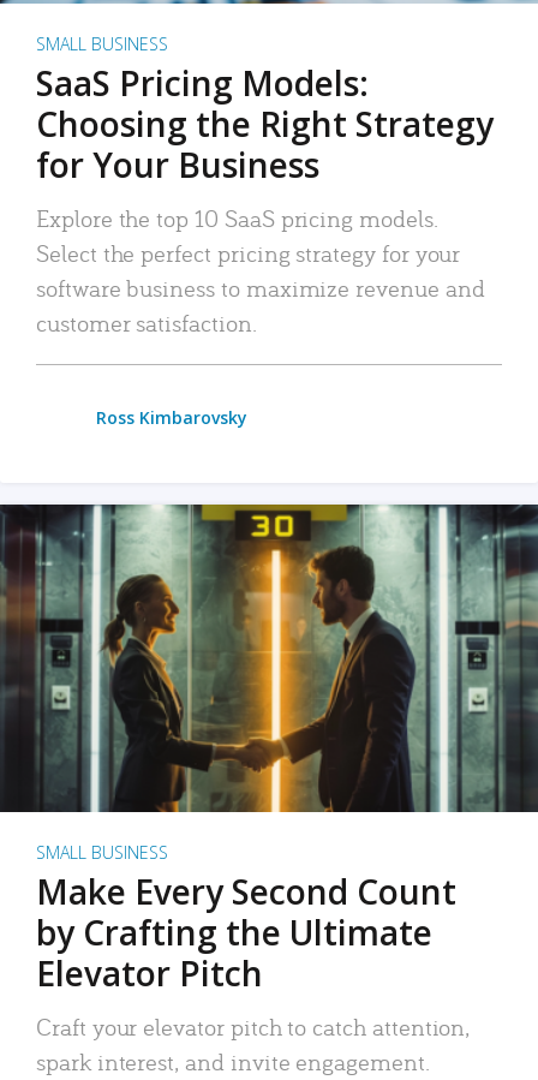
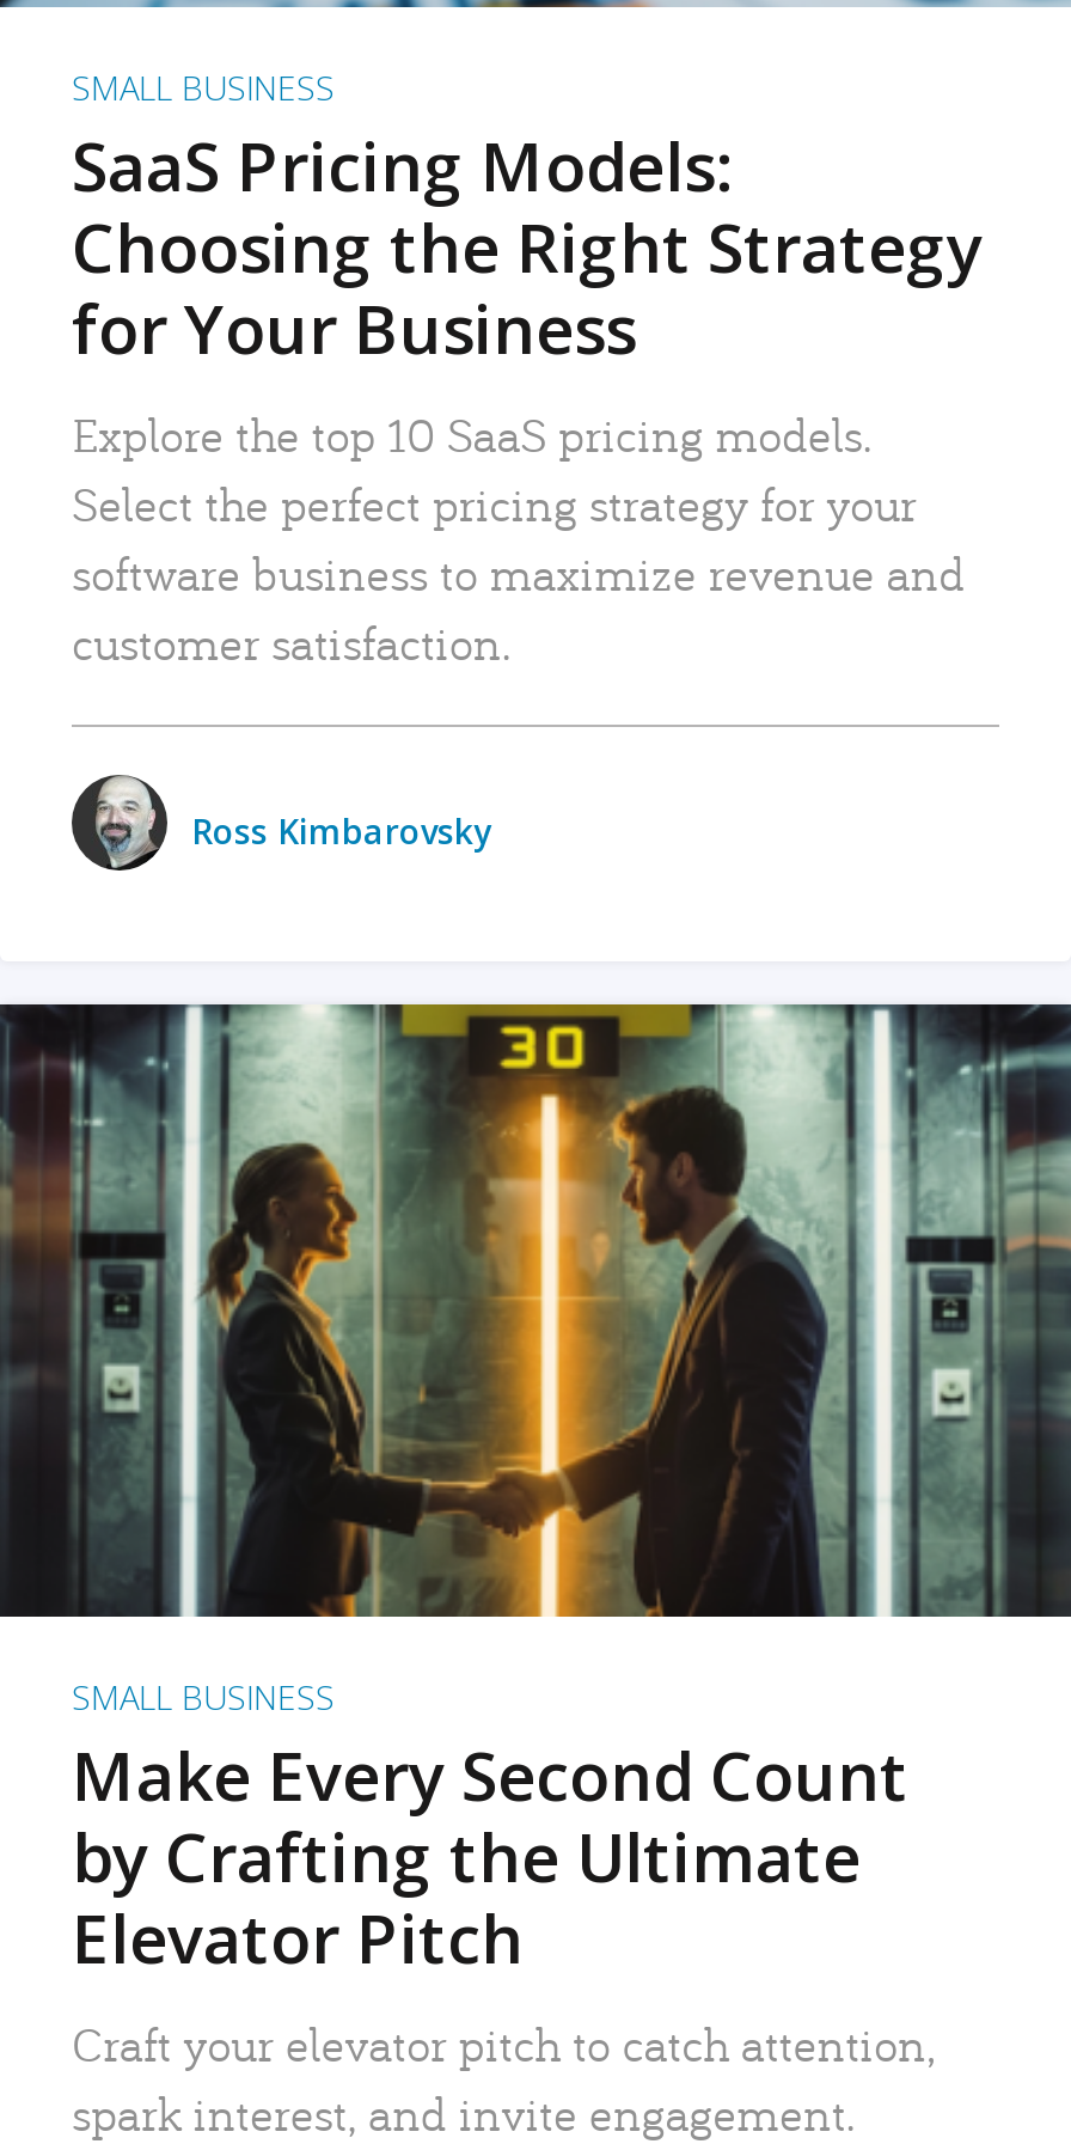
none -> [69,772,170,873] [image]

